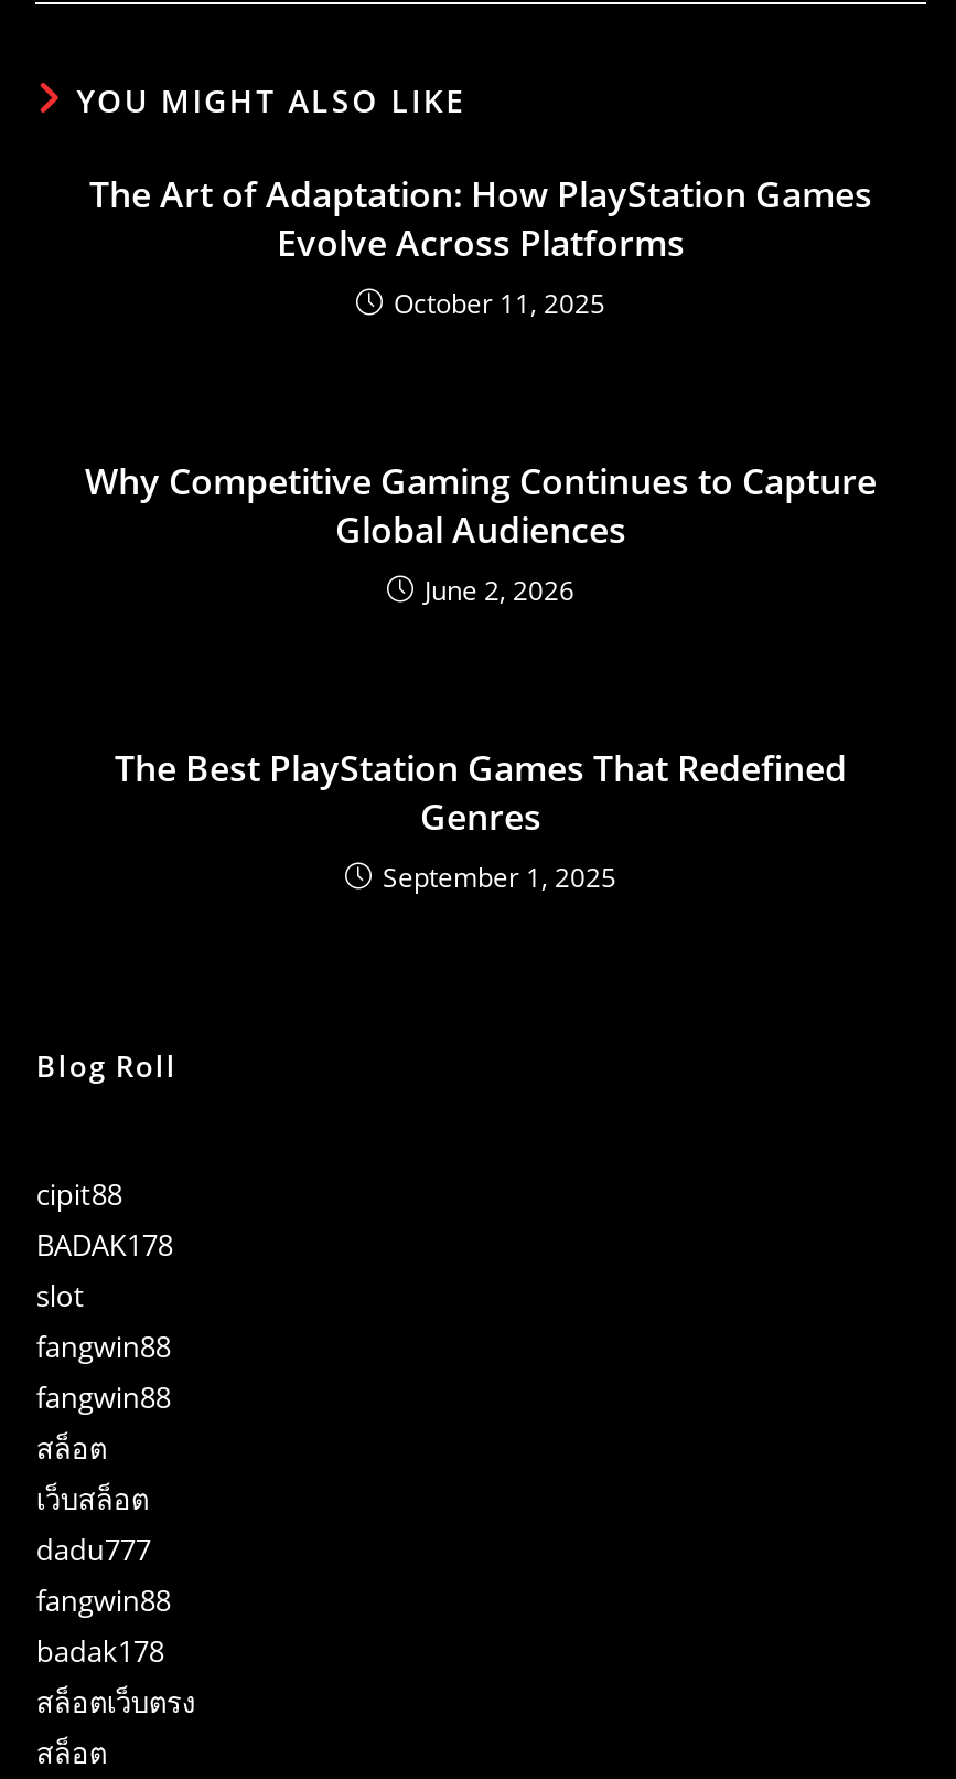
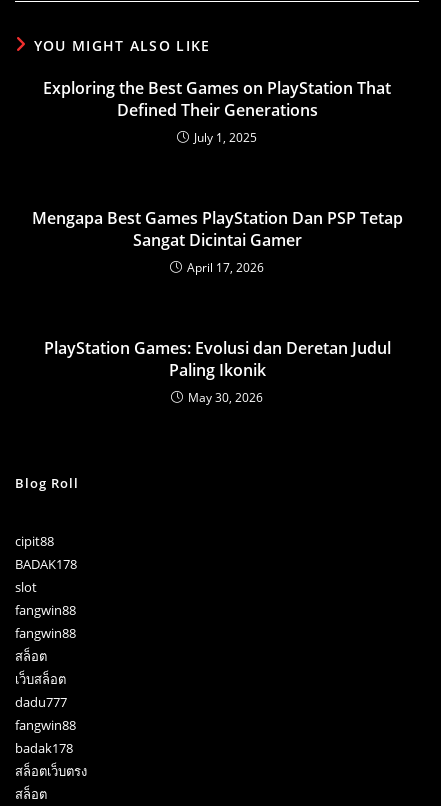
[89,171,872,323] The Art of Adaptation: How PlayStation Games | Evolve Across Platforms | October 11, 2025 -> [43,77,391,146] Exploring the Best Games on PlayStation That | Defined Their Generations | July 1, 2025
[85,458,877,610] Why Competitive Gaming Continues to Capture | Global Audiences | June 2, 2026 -> [31,207,402,276] Mengapa Best Games PlayStation Dan PSP Tetap | Sangat Dicintai Gamer | April 17, 2026
[115,745,847,897] The Best PlayStation Games That Redefined | Genres | September 1, 2025 -> [43,337,390,406] PlayStation Games: Evolusi dan Deretan Judul | Paling Ikonik | May 30, 2026

